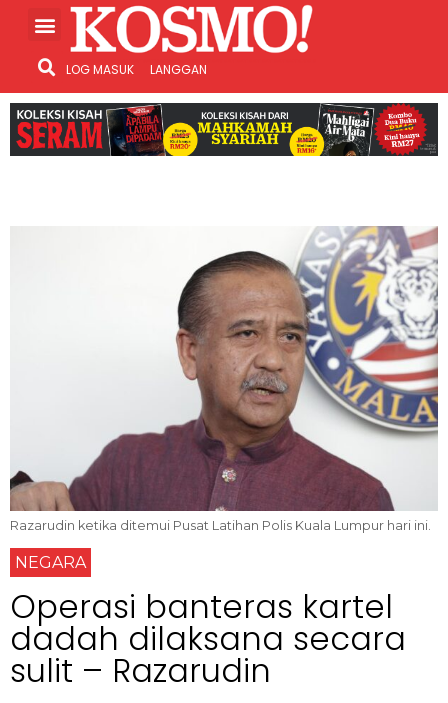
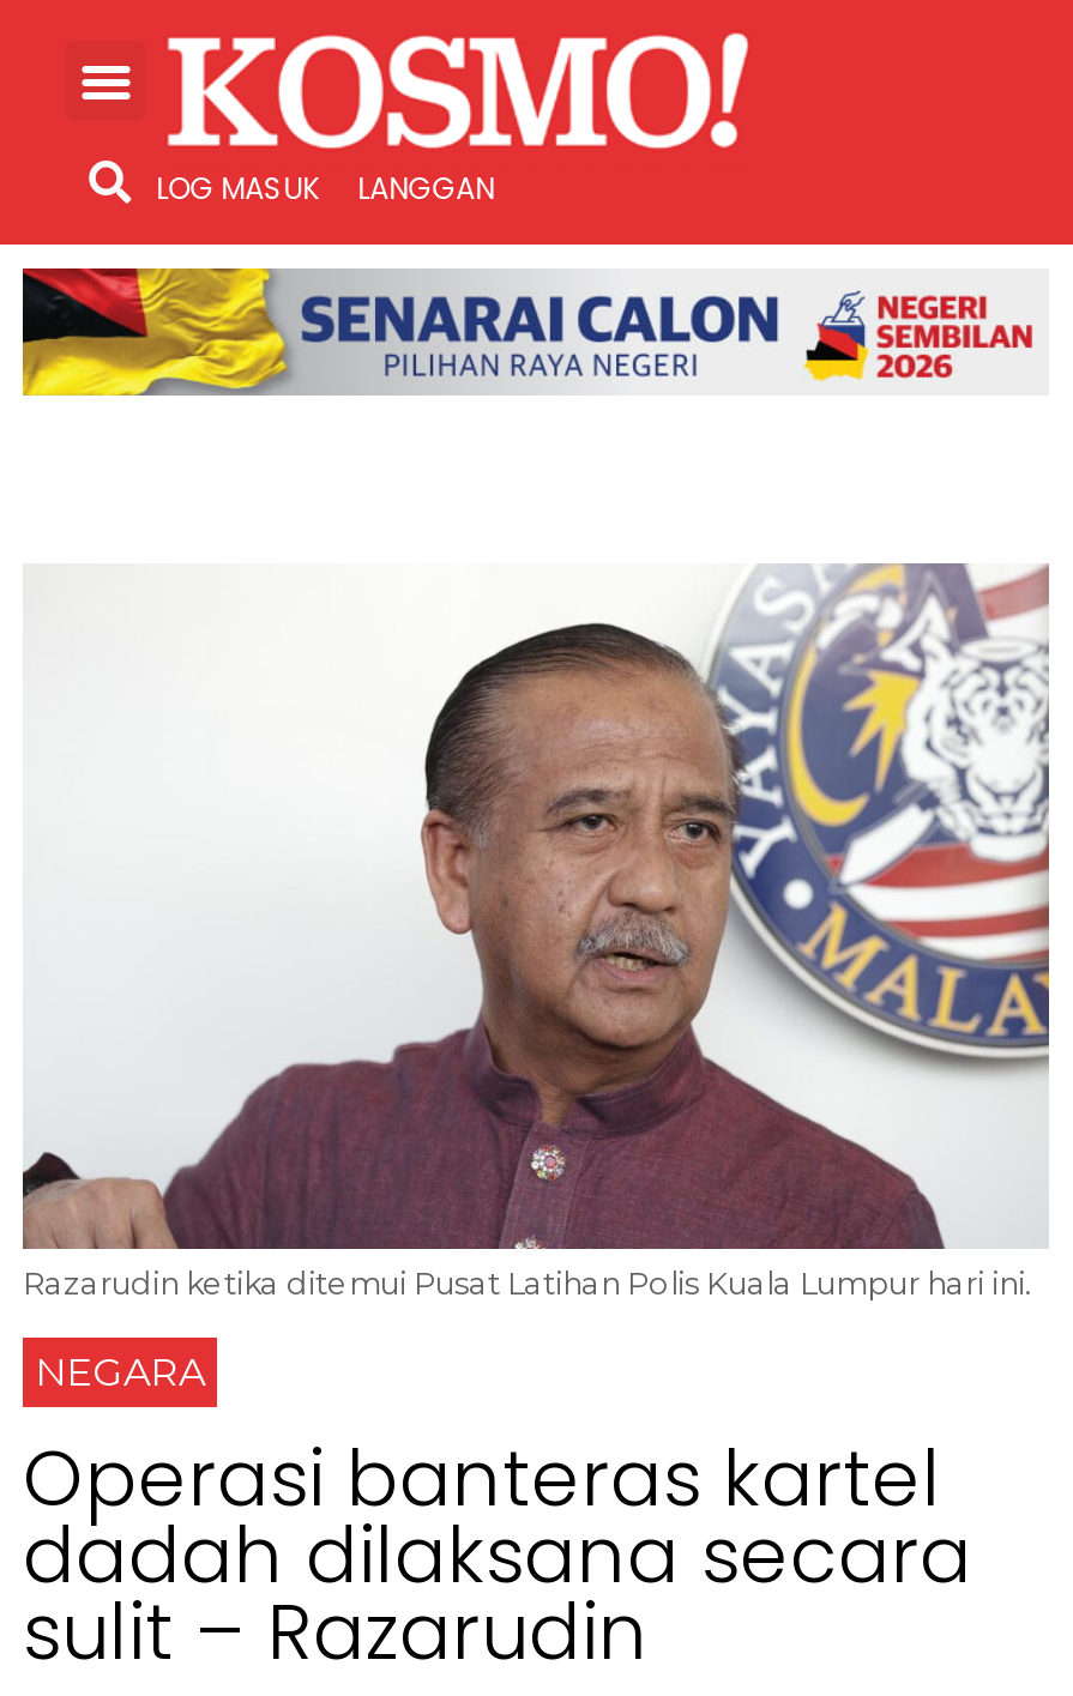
[9,102,439,157] [image] -> [20,266,1049,398] [image]

